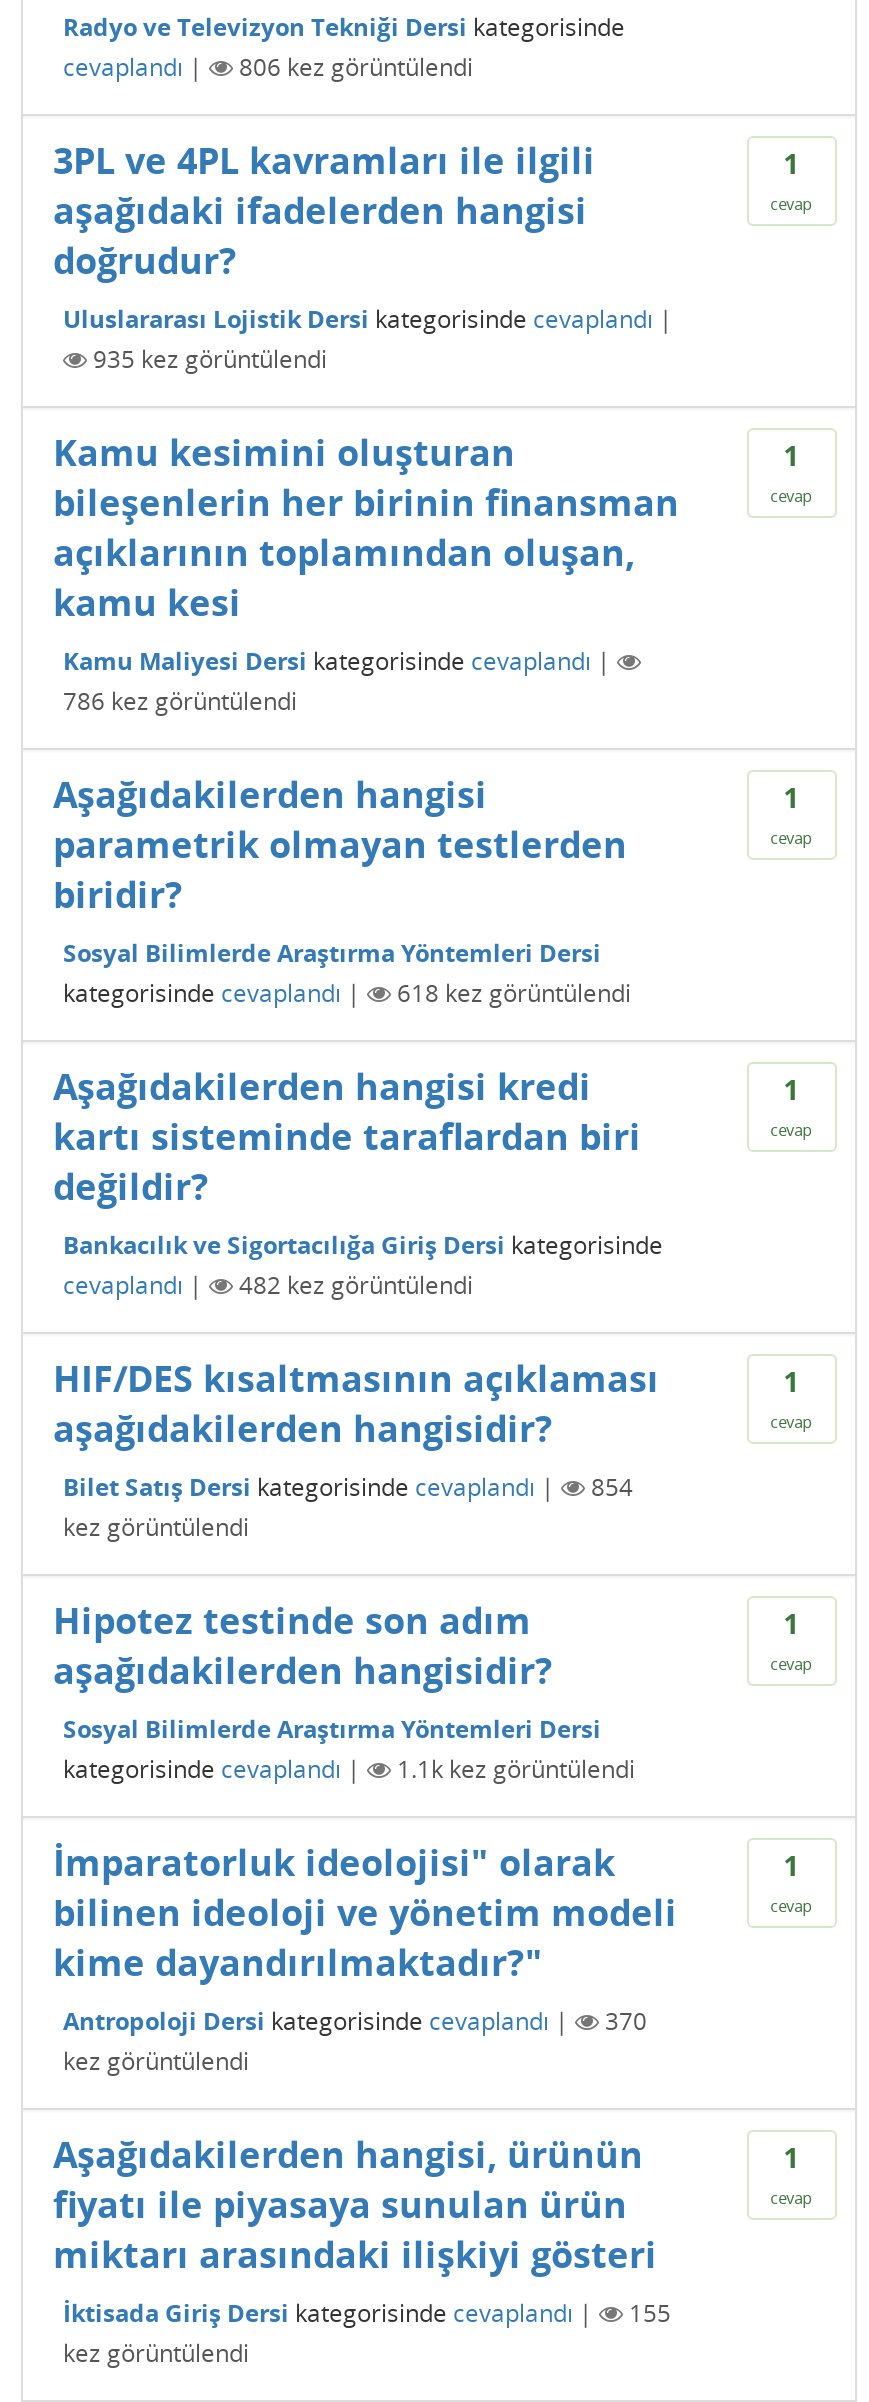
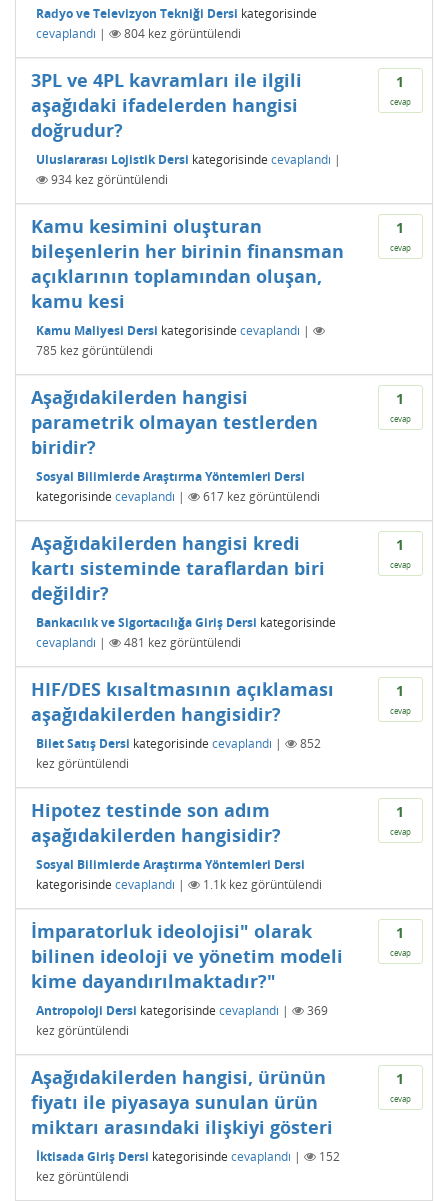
[239,50,473,84] 806 kez görüntülendi -> [124,25,241,42] 804 kez görüntülendi
[93,342,327,376] 935 kez görüntülendi -> [51,171,168,188] 934 kez görüntülendi
[63,684,297,718] 786 kez görüntülendi -> [36,342,153,359] 785 kez görüntülendi
[397,976,631,1010] 618 kez görüntülendi -> [203,488,320,505] 617 kez görüntülendi
[239,1268,473,1302] 482 kez görüntülendi -> [124,634,241,651] 481 kez görüntülendi
[591,1470,633,1504] 854 -> [300,735,321,752] 852
[605,2004,647,2038] 370 -> [307,1002,328,1019] 369
[629,2296,671,2330] 155 -> [319,1148,340,1165] 152

